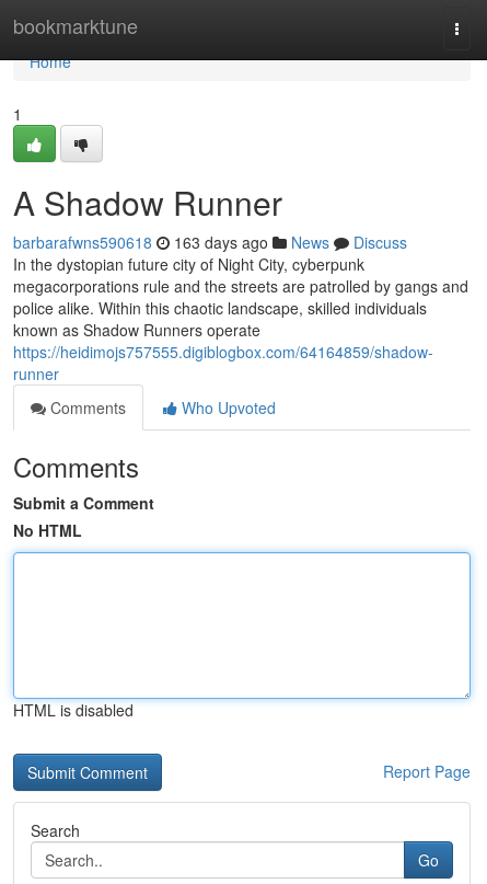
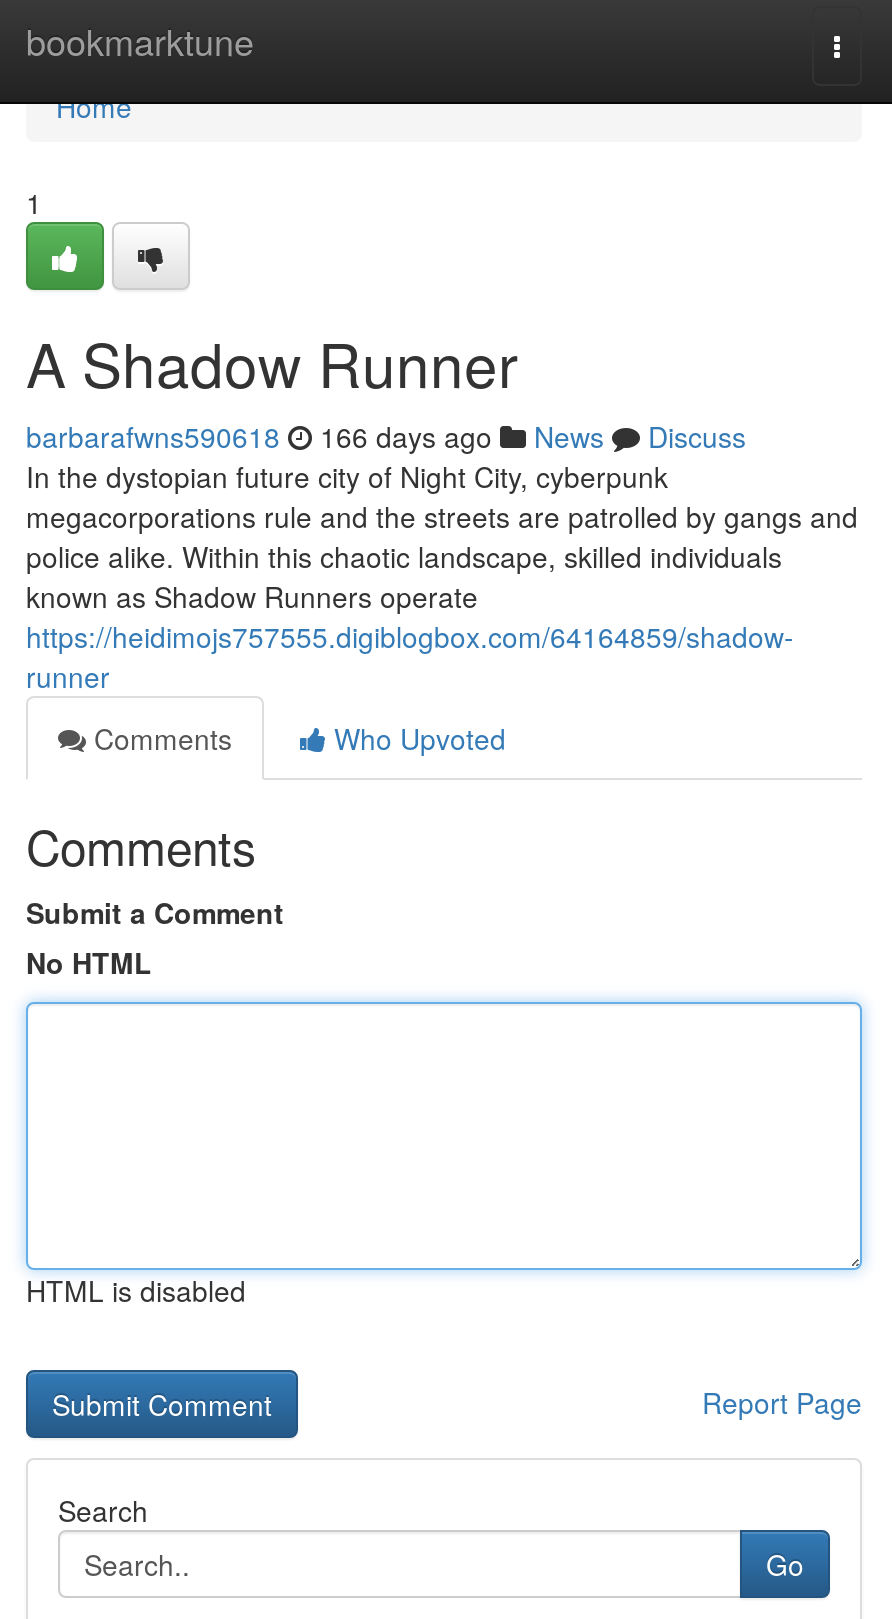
[13,231,407,253] barbarafwns590618 163 days ago News Discuss -> [26,416,746,456] barbarafwns590618 166 days ago News Discuss

